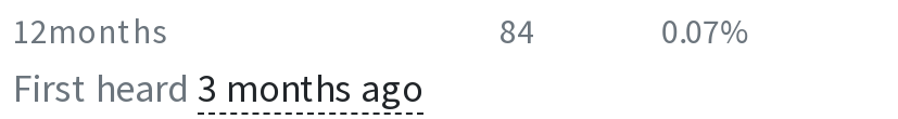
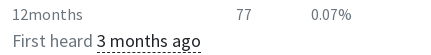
[499,11,534,52] 84 -> [236,5,252,24] 77

